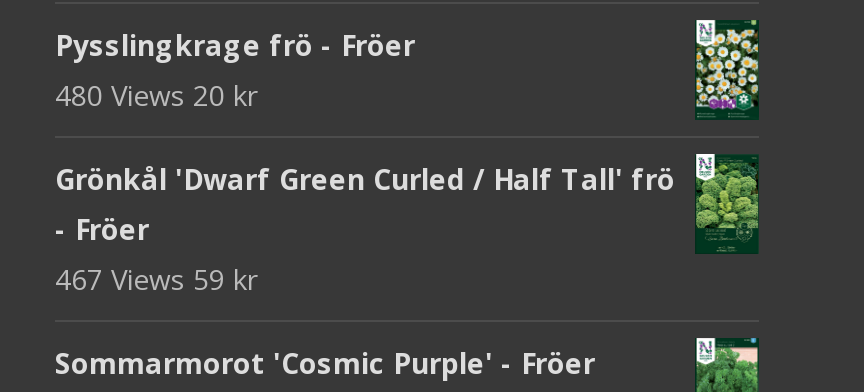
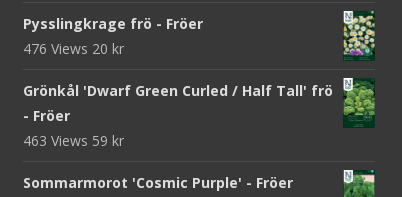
[55,77,257,115] 480 Views 20 kr -> [23,39,124,58] 476 Views 20 kr
[55,261,257,299] 467 Views 59 kr -> [23,131,124,150] 463 Views 59 kr

